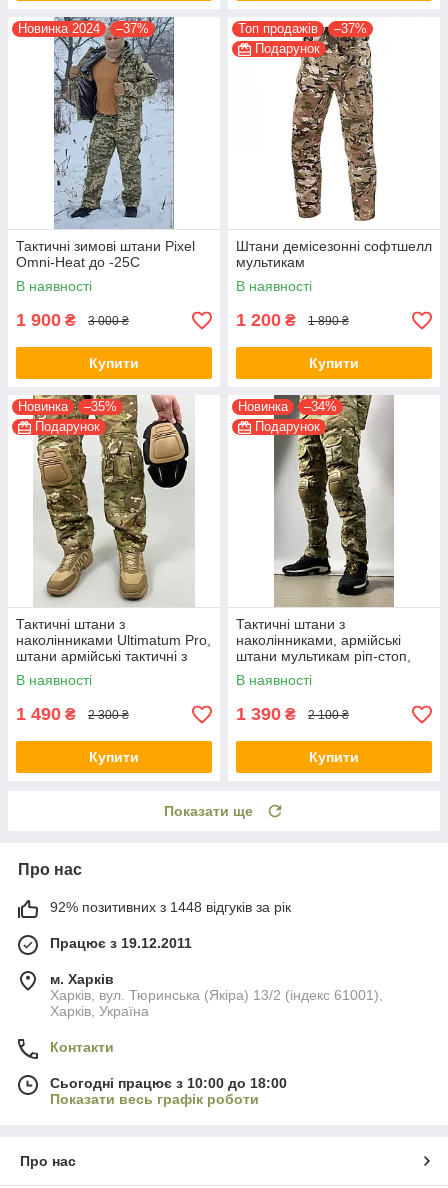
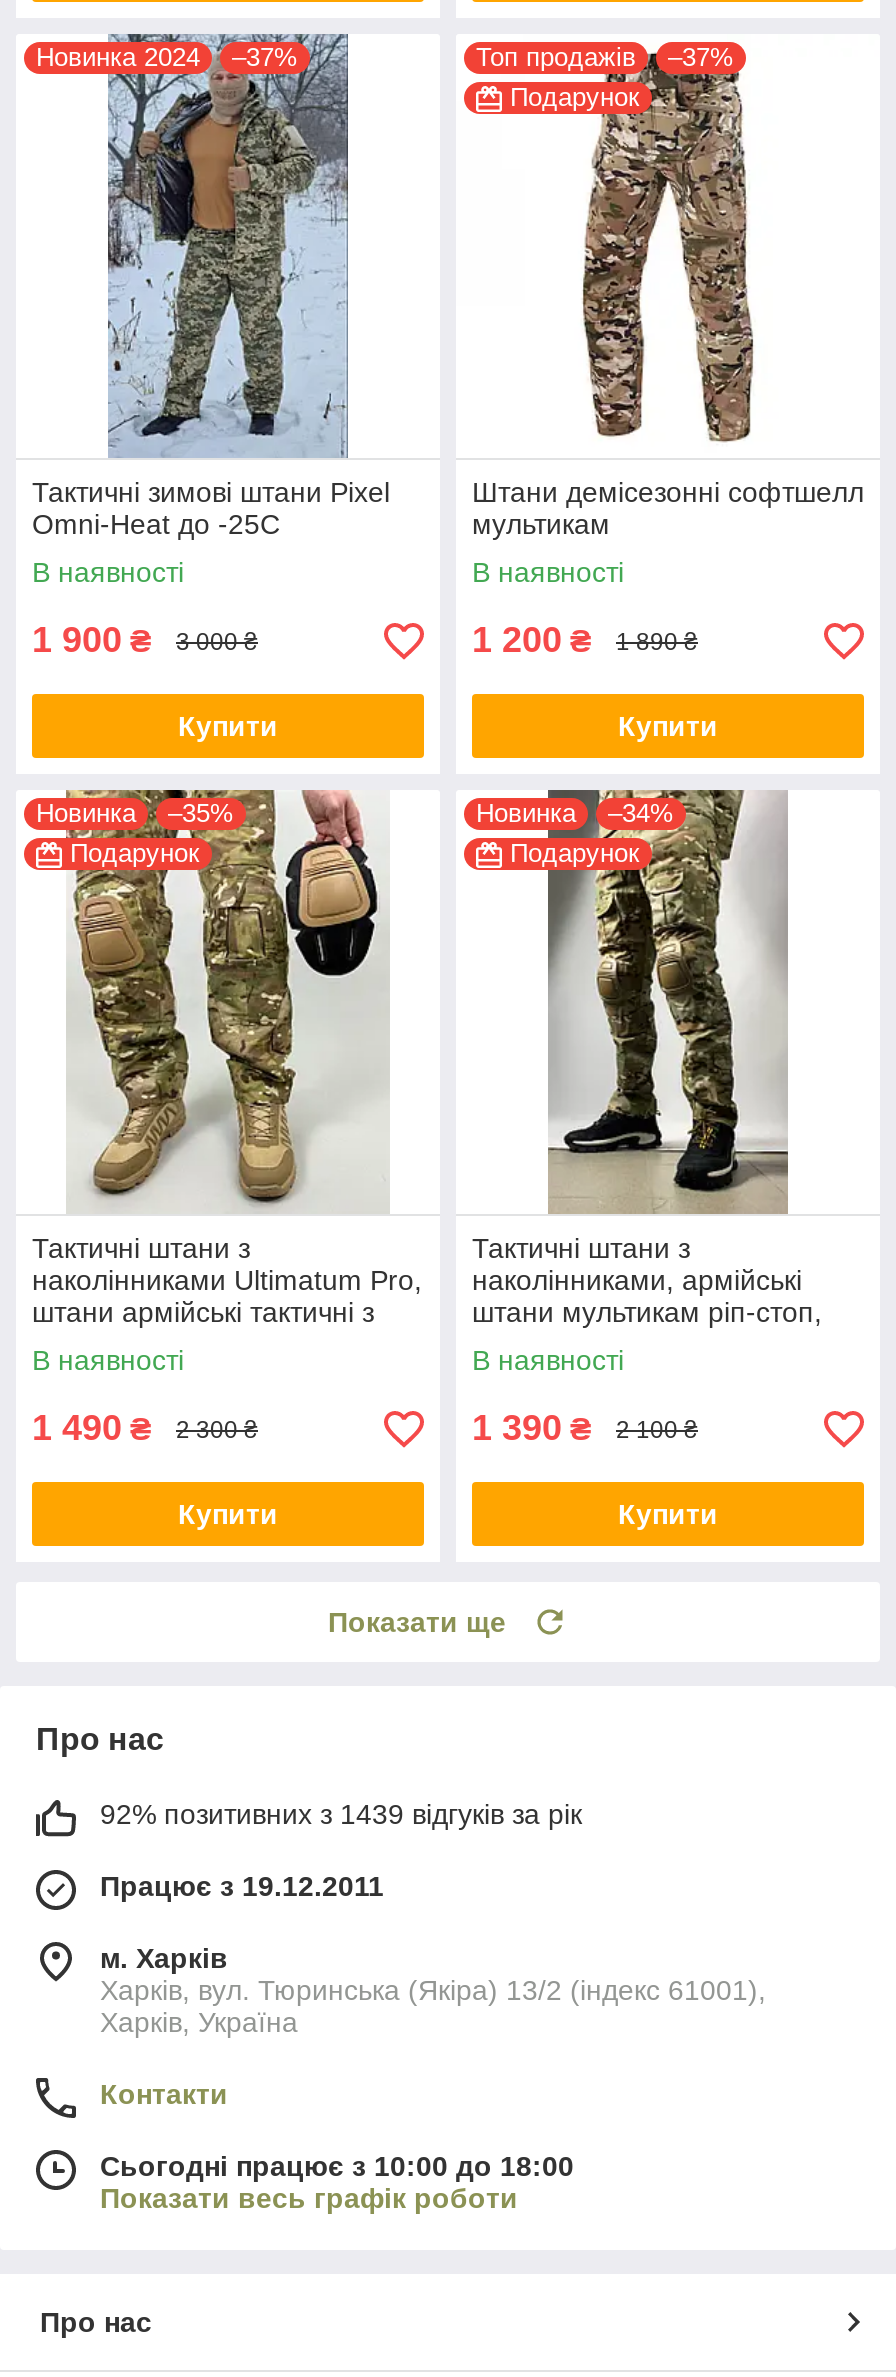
[50,899,291,915] 92% позитивних з 1448 відгуків за рік -> [100,1799,582,1831] 92% позитивних з 1439 відгуків за рік

